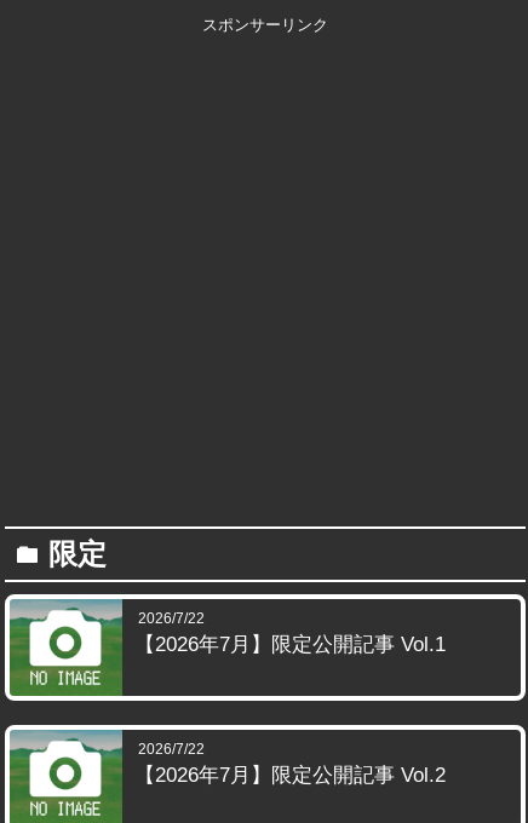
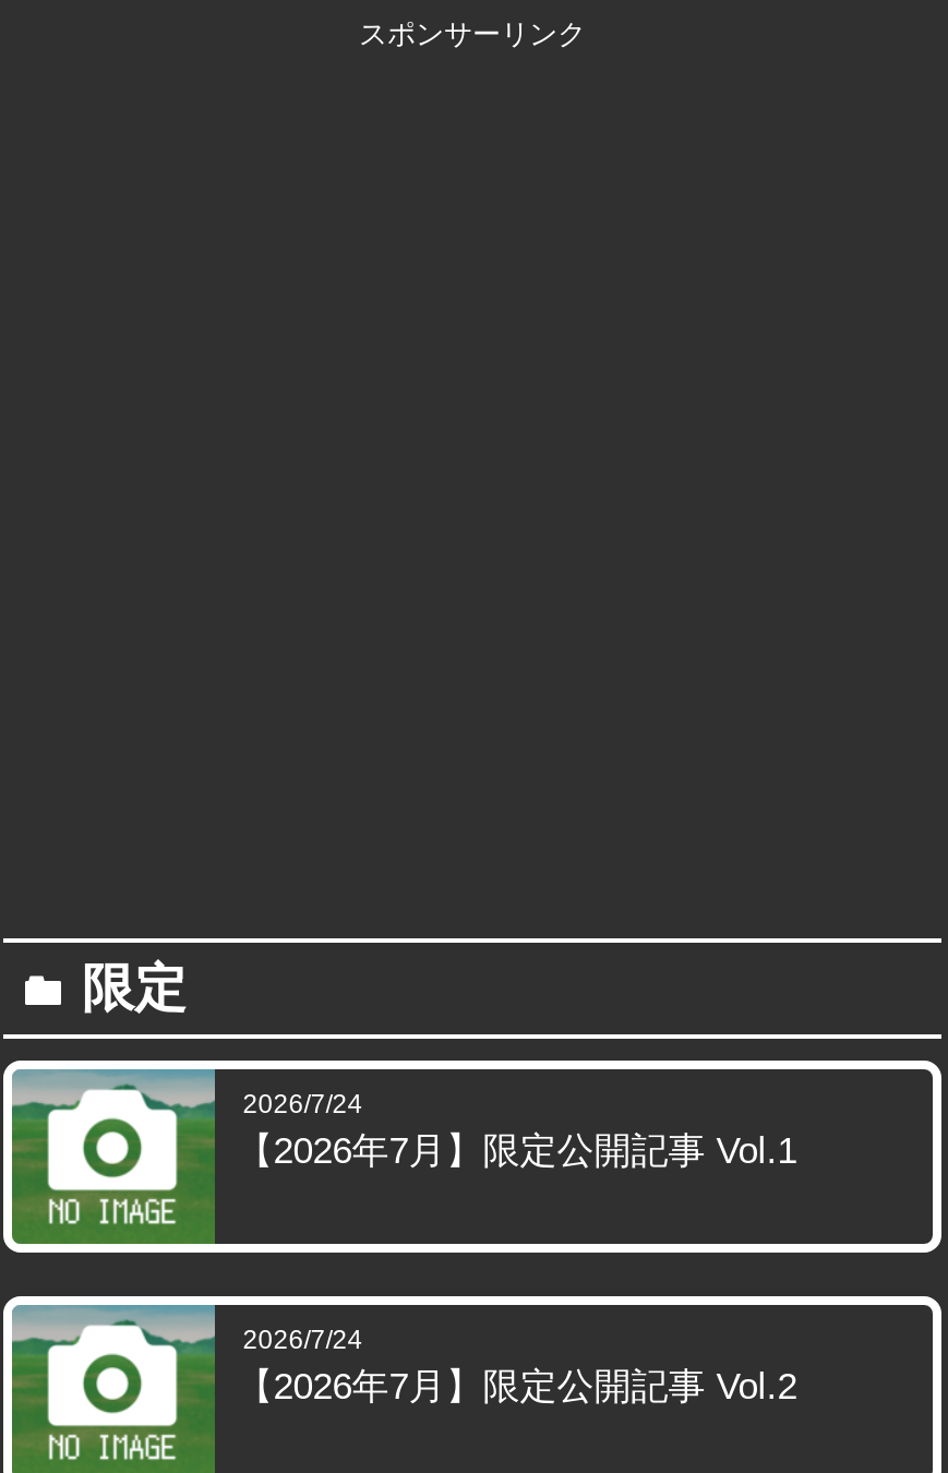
[138,610,204,627] 2026/7/22 -> [243,1090,363,1120] 2026/7/24
[138,741,204,758] 2026/7/22 -> [243,1325,363,1356] 2026/7/24

